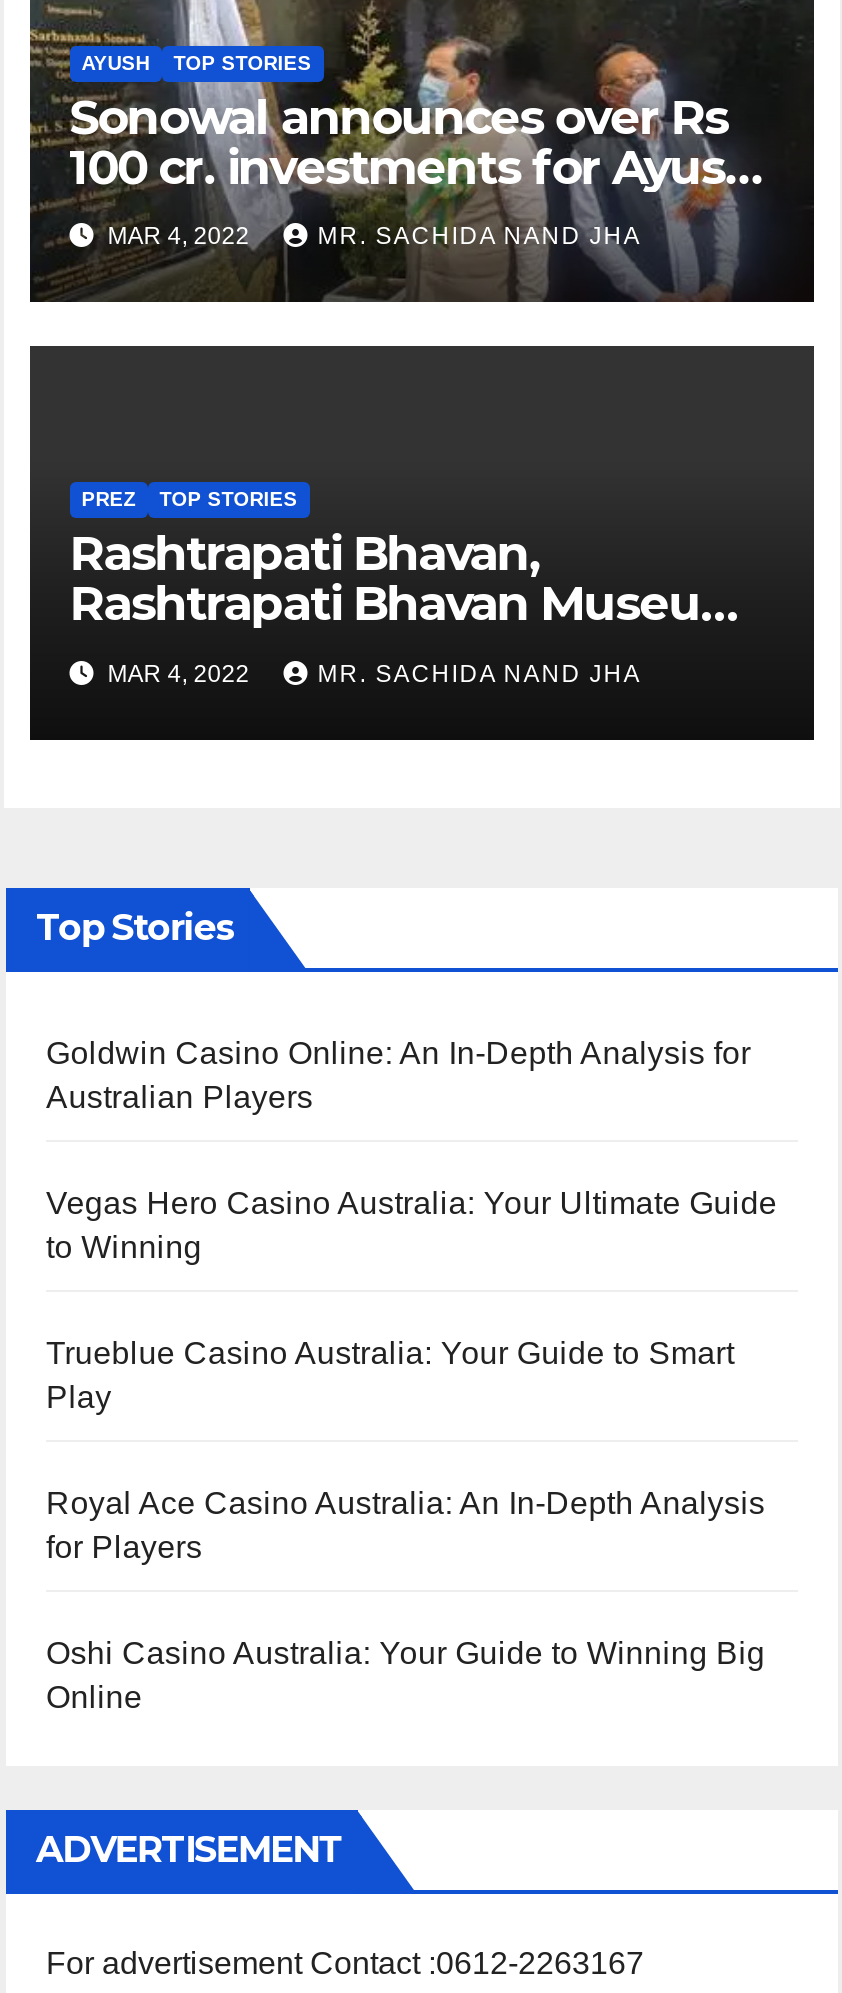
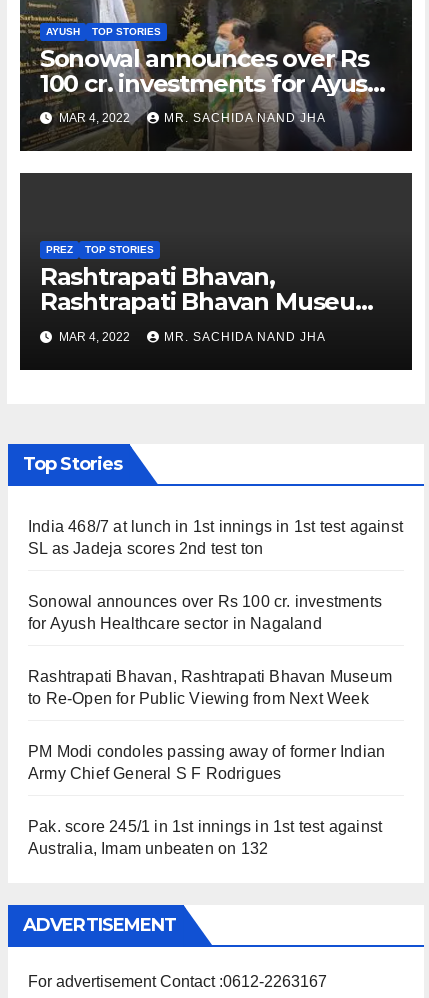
[46,1036,751,1114] Goldwin Casino Online: An In-Depth Analysis for | Australian Players -> [28,518,403,557] India 468/7 at lunch in 1st innings in 1st test against | SL as Jadeja scores 2nd test ton
[46,1186,777,1264] Vegas Hero Casino Australia: Your Ultimate Guide | to Winning -> [28,593,382,632] Sonowal announces over Rs 100 cr. investments | for Ayush Healthcare sector in Nagaland
[46,1336,734,1414] Trueblue Casino Australia: Your Guide to Smart | Play -> [28,668,392,707] Rashtrapati Bhavan, Rashtrapati Bhavan Museum | to Re-Open for Public Viewing from Next Week
[46,1486,765,1564] Royal Ace Casino Australia: An In-Depth Analysis | for Players -> [28,743,385,782] PM Modi condoles passing away of former Indian | Army Chief General S F Rodrigues
[46,1636,765,1714] Oshi Casino Australia: Your Guide to Winning Big | Online -> [28,818,382,857] Pak. score 245/1 in 1st innings in 1st test against | Australia, Imam unbeaten on 132

